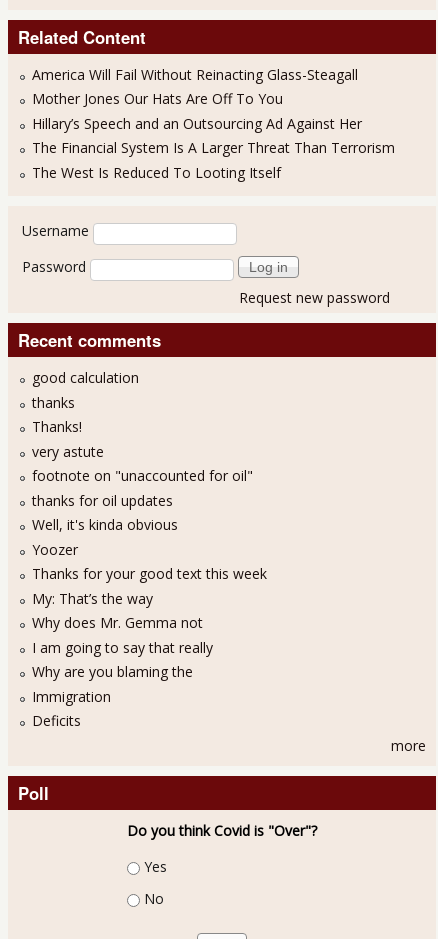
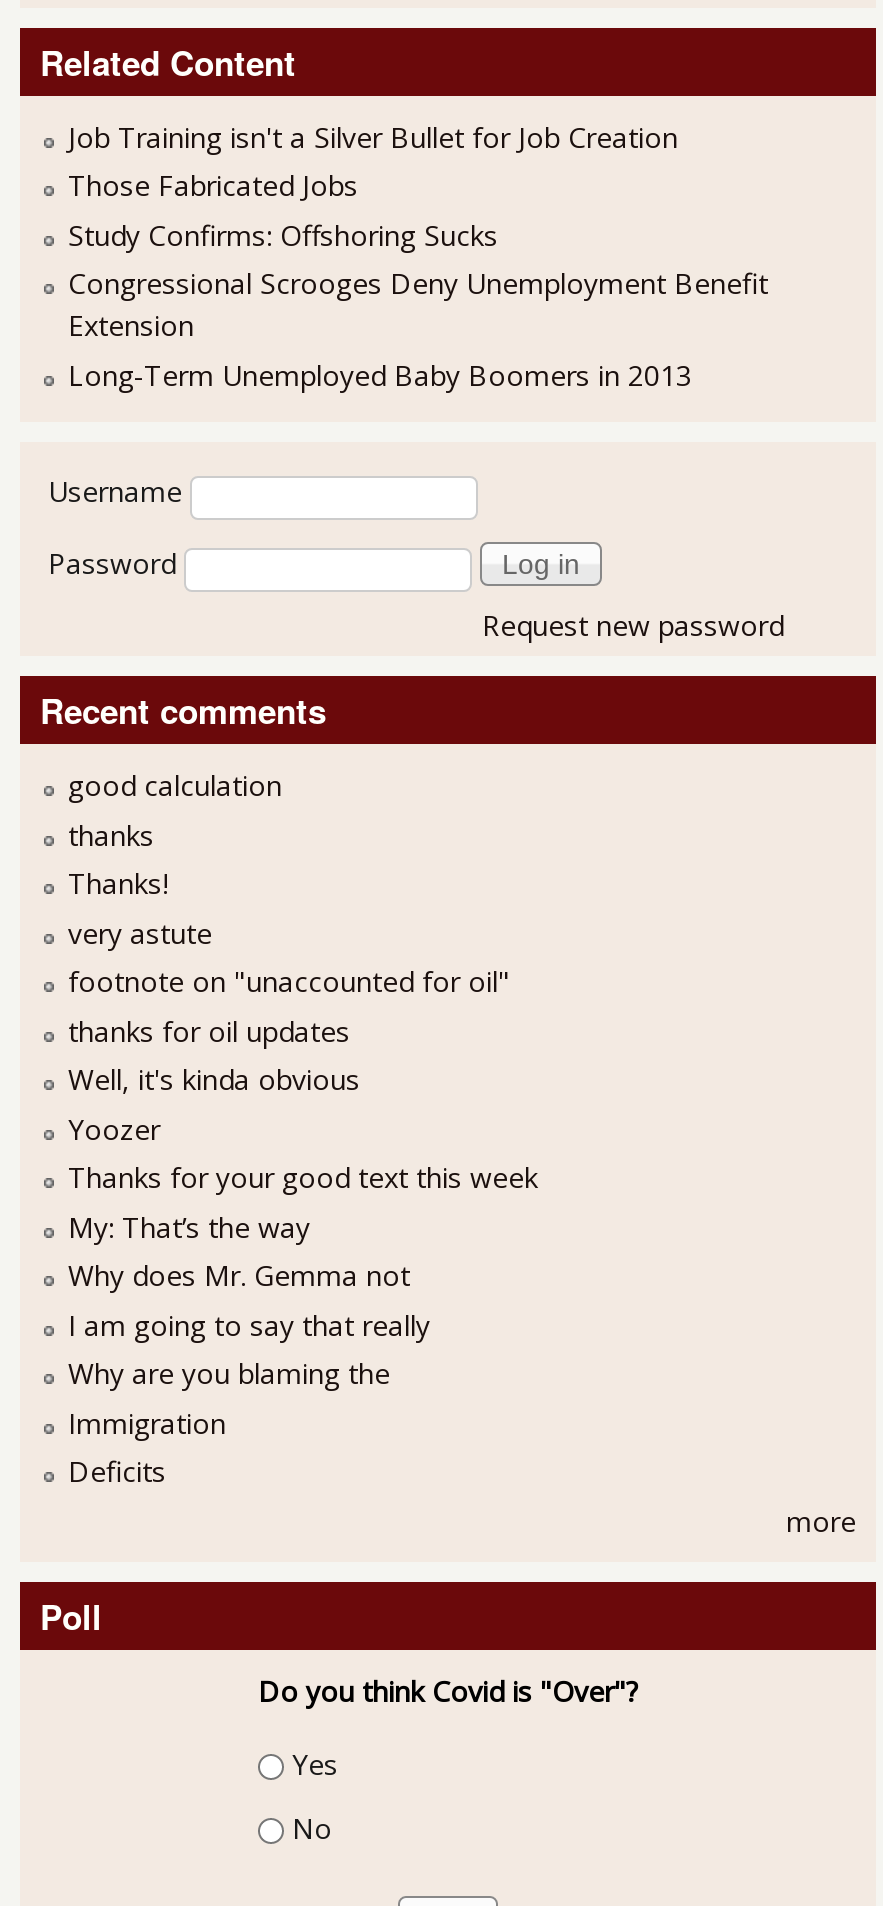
[32,65,395,182] America Will Fail Without Reinacting Glass-Steagall | Mother Jones Our Hats Are Off To You | Hillary’s Speech and an Outsourcing Ad Against Her | The Financial System Is A Larger Threat Than Terrorism | The West Is Reduced To Looting Itself -> [68,117,768,393] Job Training isn't a Silver Bullet for Job Creation | Those Fabricated Jobs | Study Confirms: Offshoring Sucks | Congressional Scrooges Deny Unemployment Benefit | Extension | Long-Term Unemployed Baby Boomers in 2013

